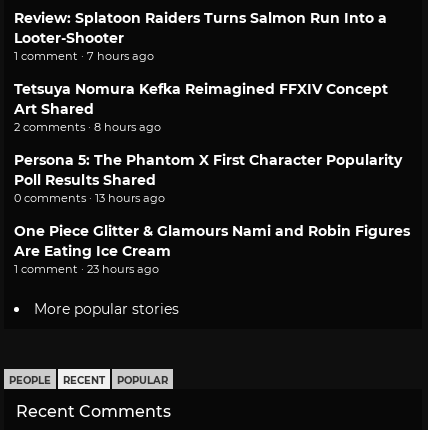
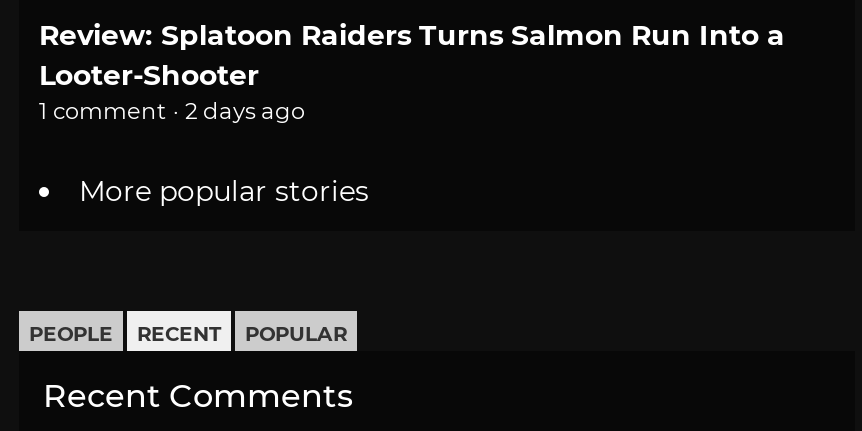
[14,49,410,276] 1 comment · 7 hours ago | Tetsuya Nomura Kefka Reimagined FFXIV Concept | Art Shared | 2 comments · 8 hours ago | Persona 5: The Phantom X First Character Popularity | Poll Results Shared | 0 comments · 13 hours ago | One Piece Glitter & Glamours Nami and Robin Figures | Are Eating Ice Cream | 1 comment · 23 hours ago -> [39,97,305,125] 1 comment · 2 days ago

